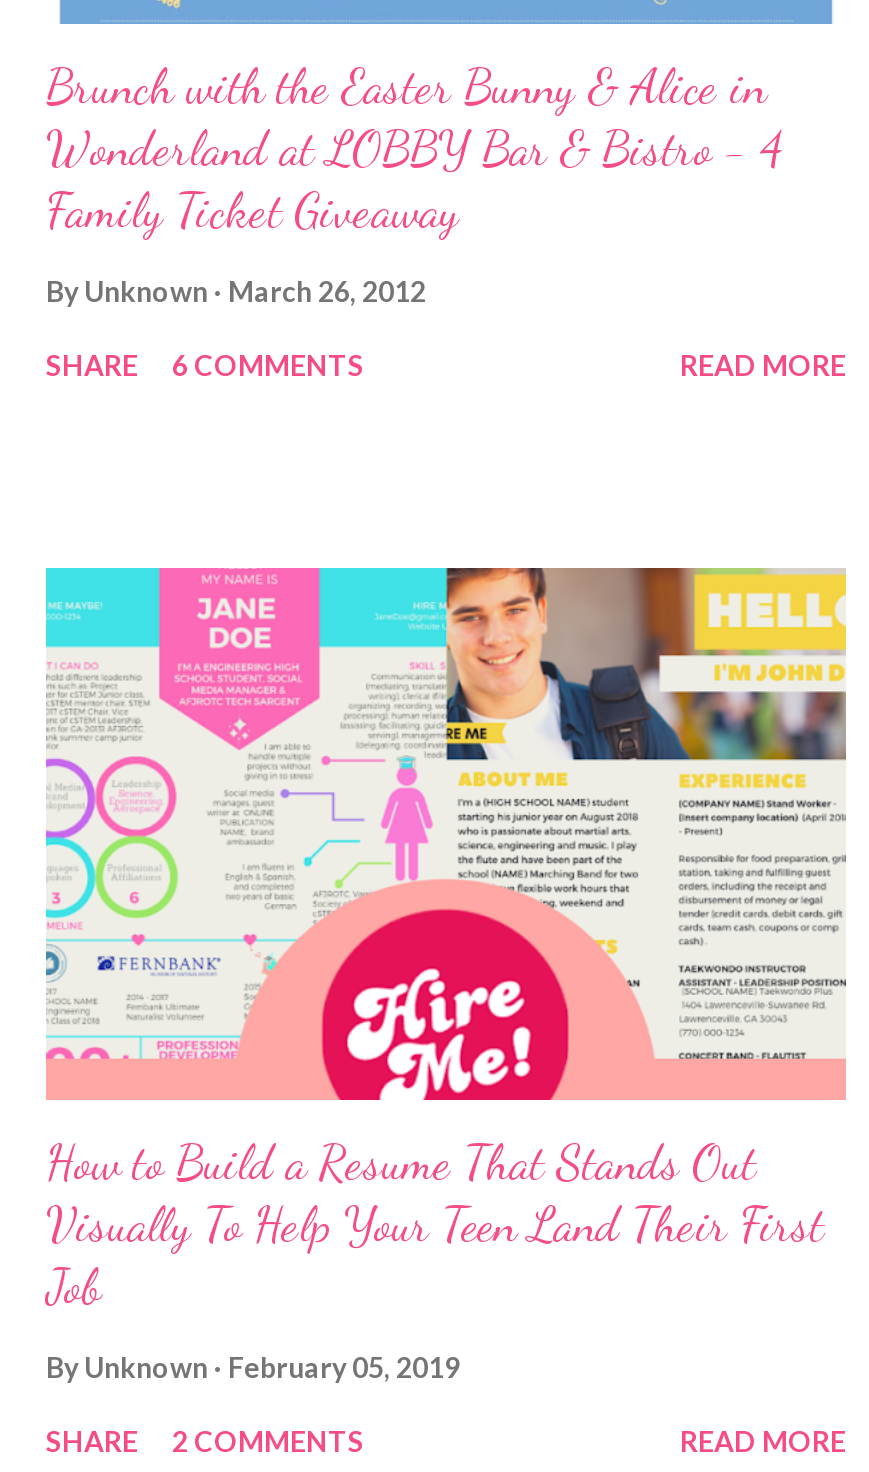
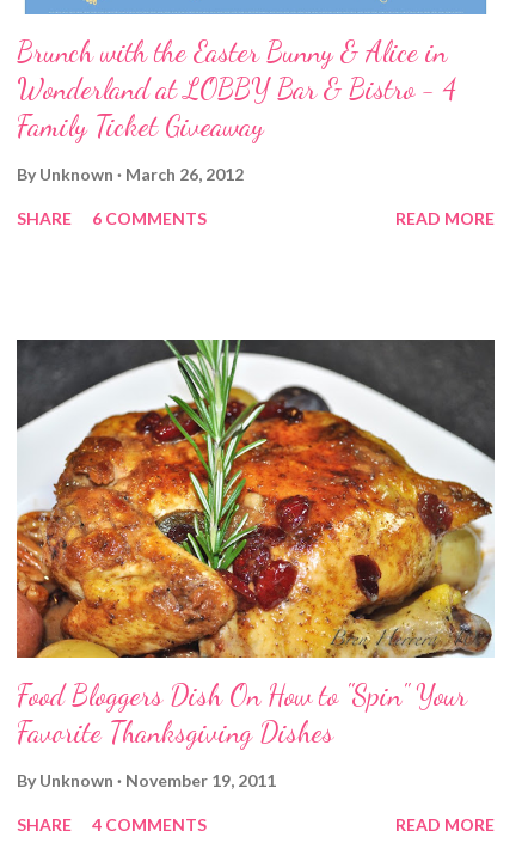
[44,566,848,1316] [image] | How to Build a Resume That Stands Out | Visually To Help Your Teen Land Their First | Job -> [16,338,496,750] [image] | Food Bloggers Dish On How to "Spin" Your | Favorite Thanksgiving Dishes
[46,1350,460,1384] By Unknown February 05, 2019 -> [17,770,276,791] By Unknown November 19, 2011
[46,1424,364,1458] SHARE 2 COMMENTS -> [17,815,207,835] SHARE 4 COMMENTS

